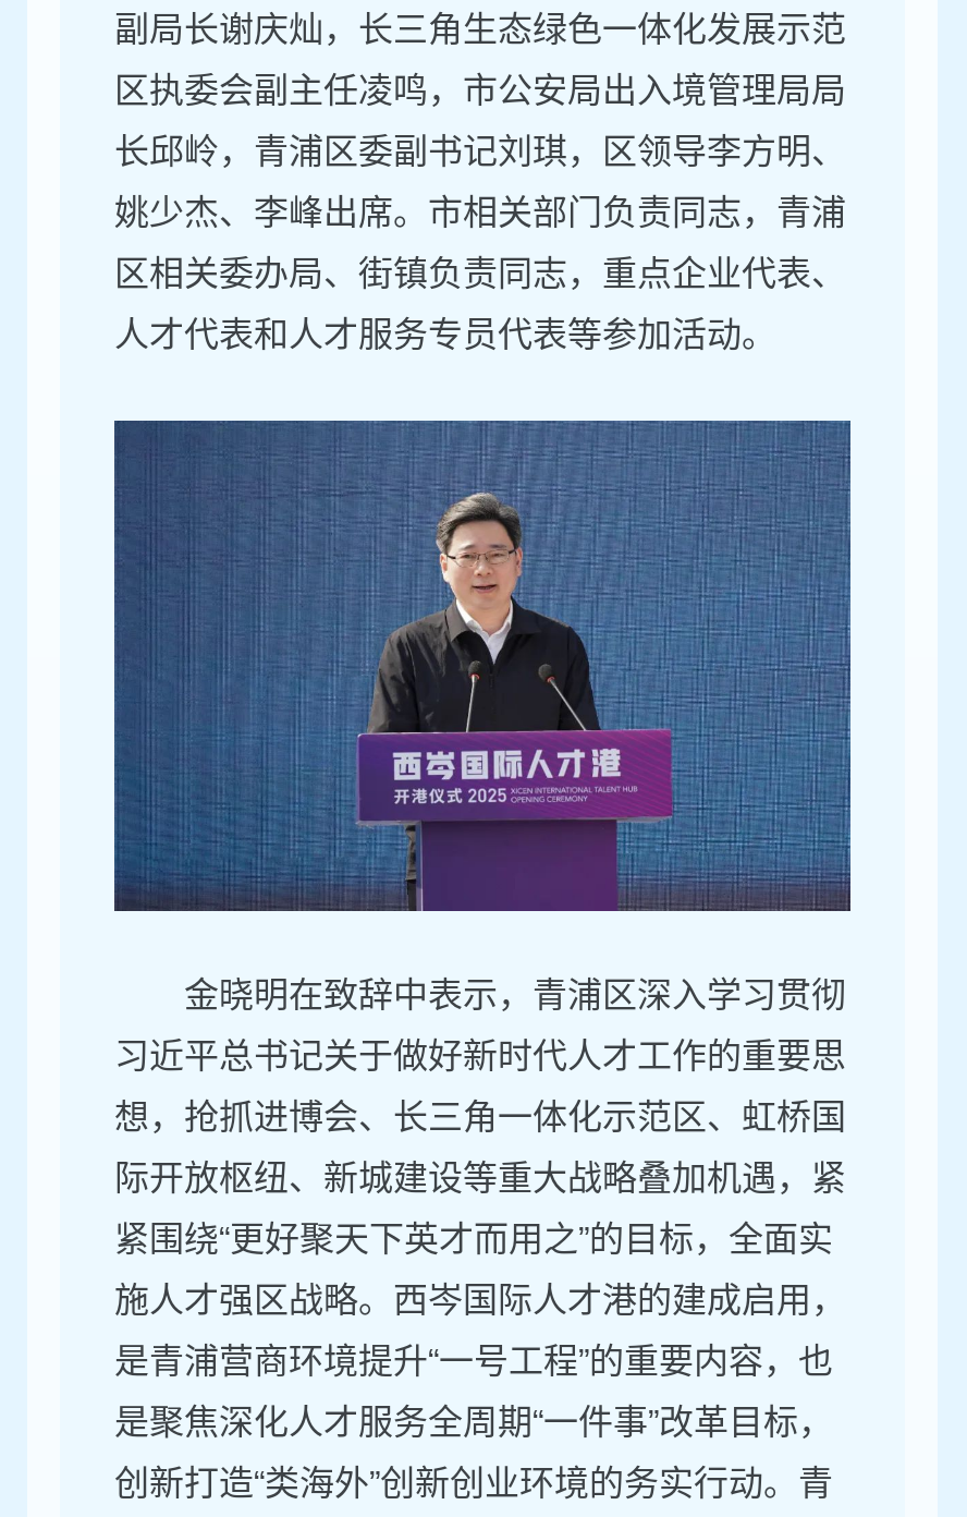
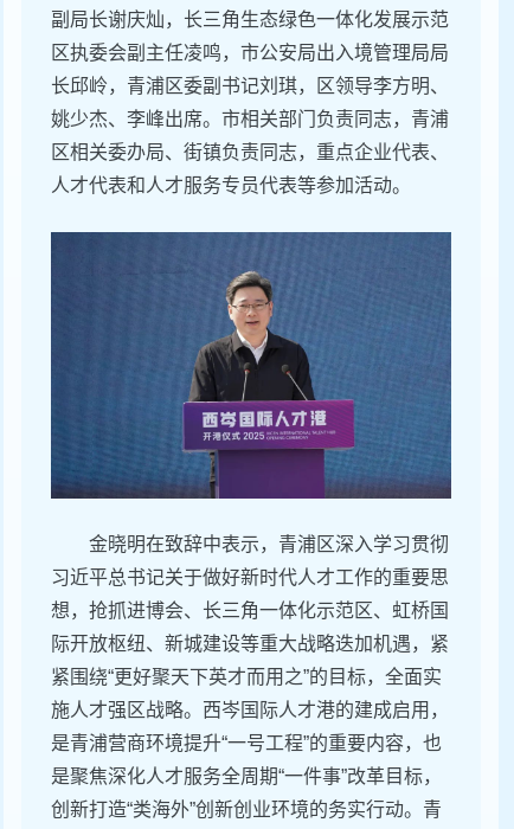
[114,1160,846,1197] 际开放枢纽、新城建设等重大战略叠加机遇，紧 -> [51,634,449,654] 际开放枢纽、新城建设等重大战略迭加机遇，紧

